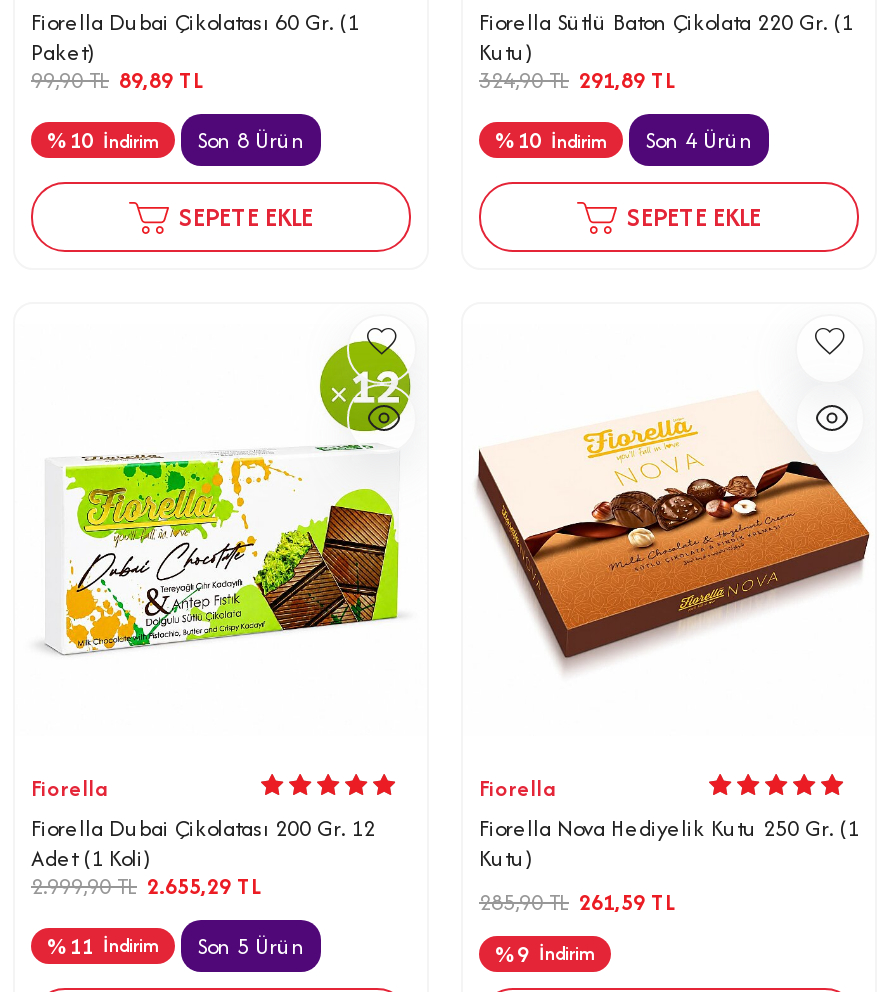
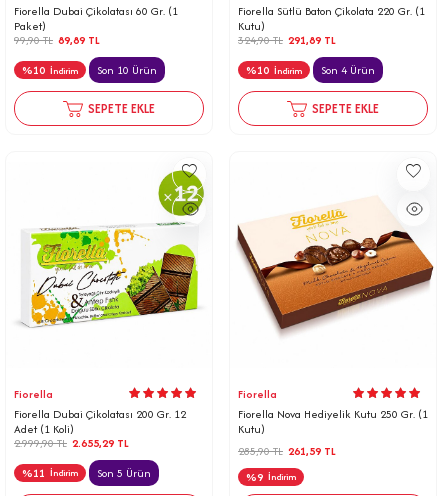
[197,124,305,156] Son 8 Ürün -> [97,62,157,78] Son 10 Ürün

